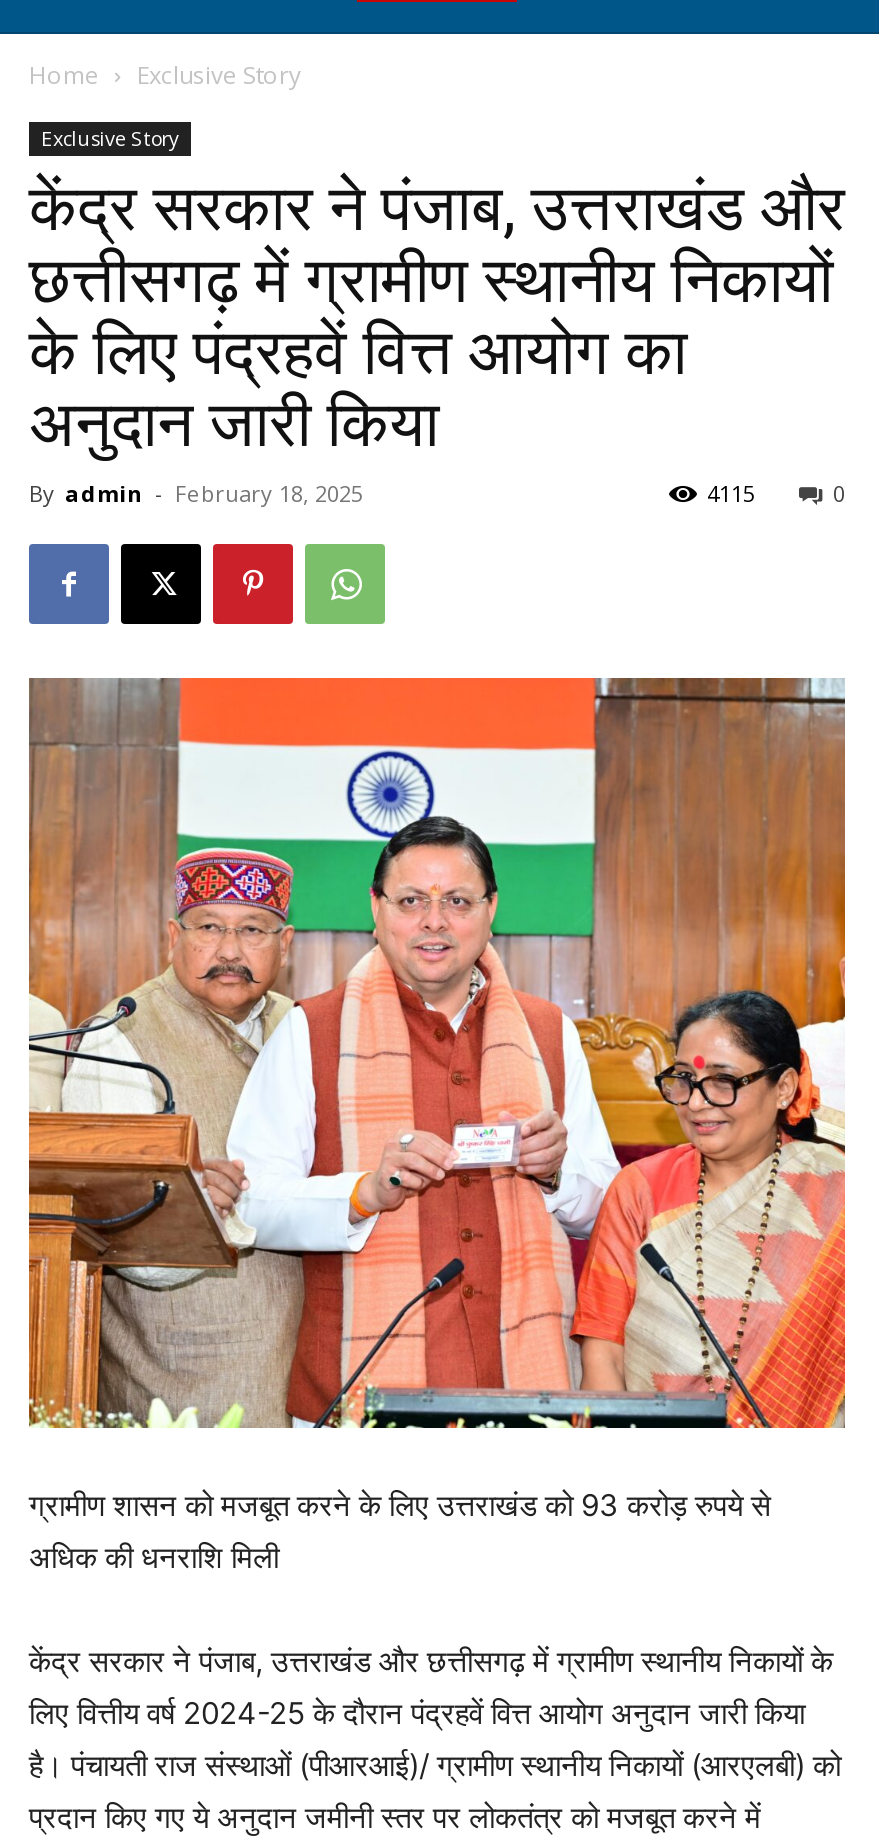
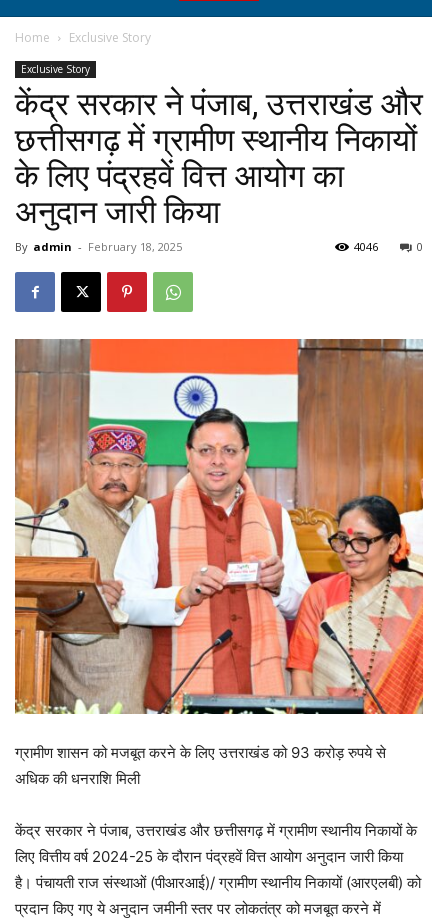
[707,478,755,508] 4115 -> [354,239,378,254] 4046

